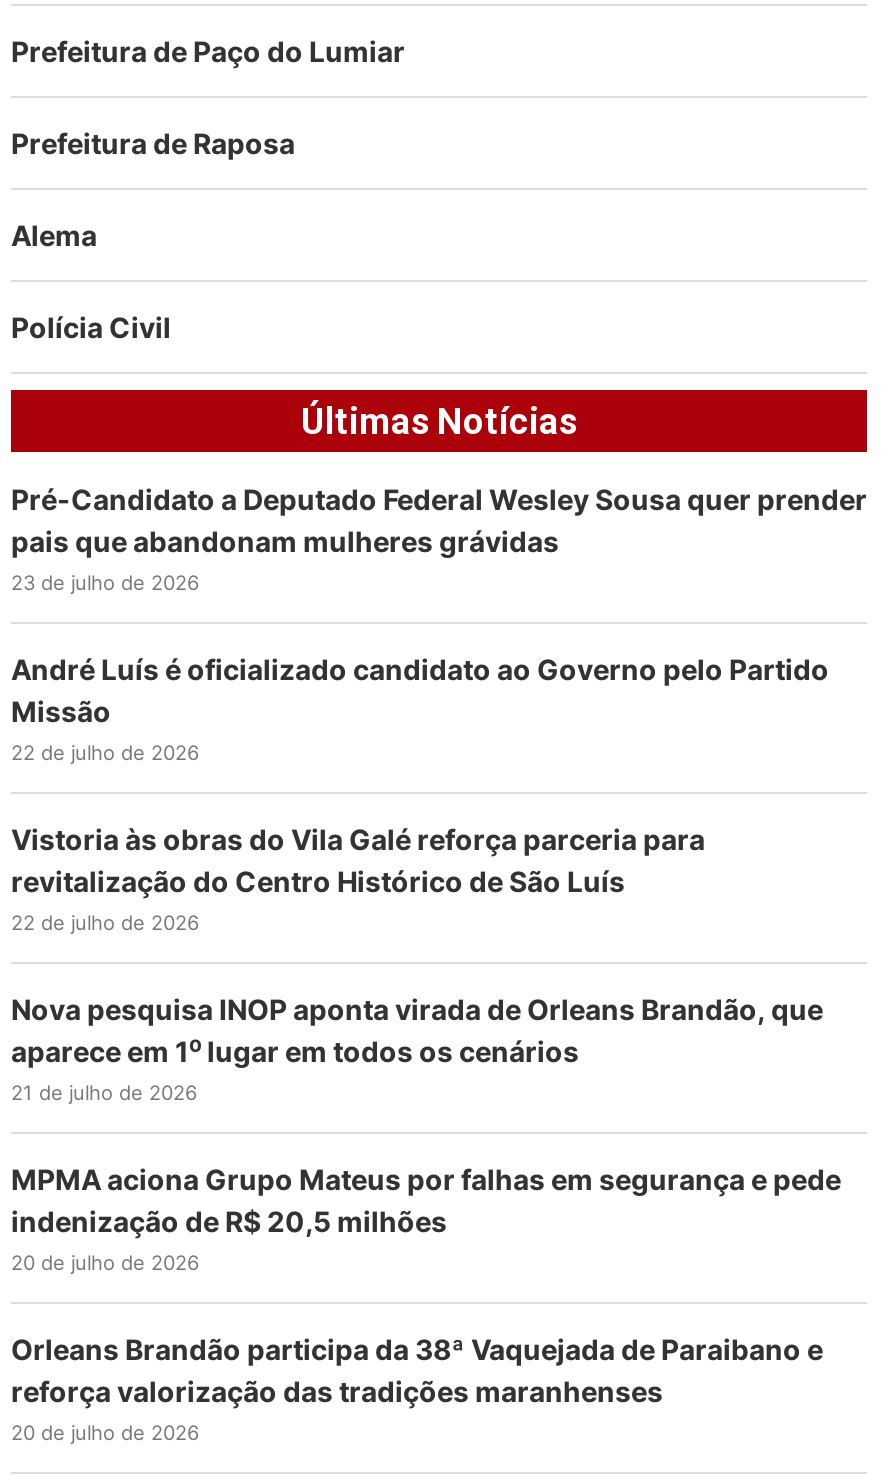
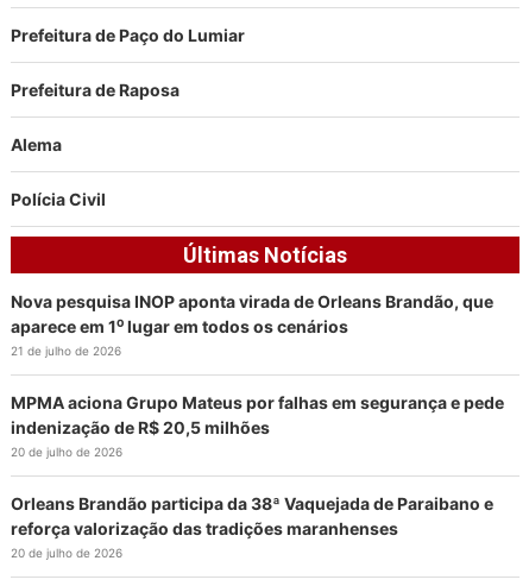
[11,482,867,934] Pré-Candidato a Deputado Federal Wesley Sousa quer prender | pais que abandonam mulheres grávidas | 23 de julho de 2026 | André Luís é oficializado candidato ao Governo pelo Partido | Missão | 22 de julho de 2026 | Vistoria às obras do Vila Galé reforça parceria para | revitalização do Centro Histórico de São Luís | 22 de julho de 2026 -> none

